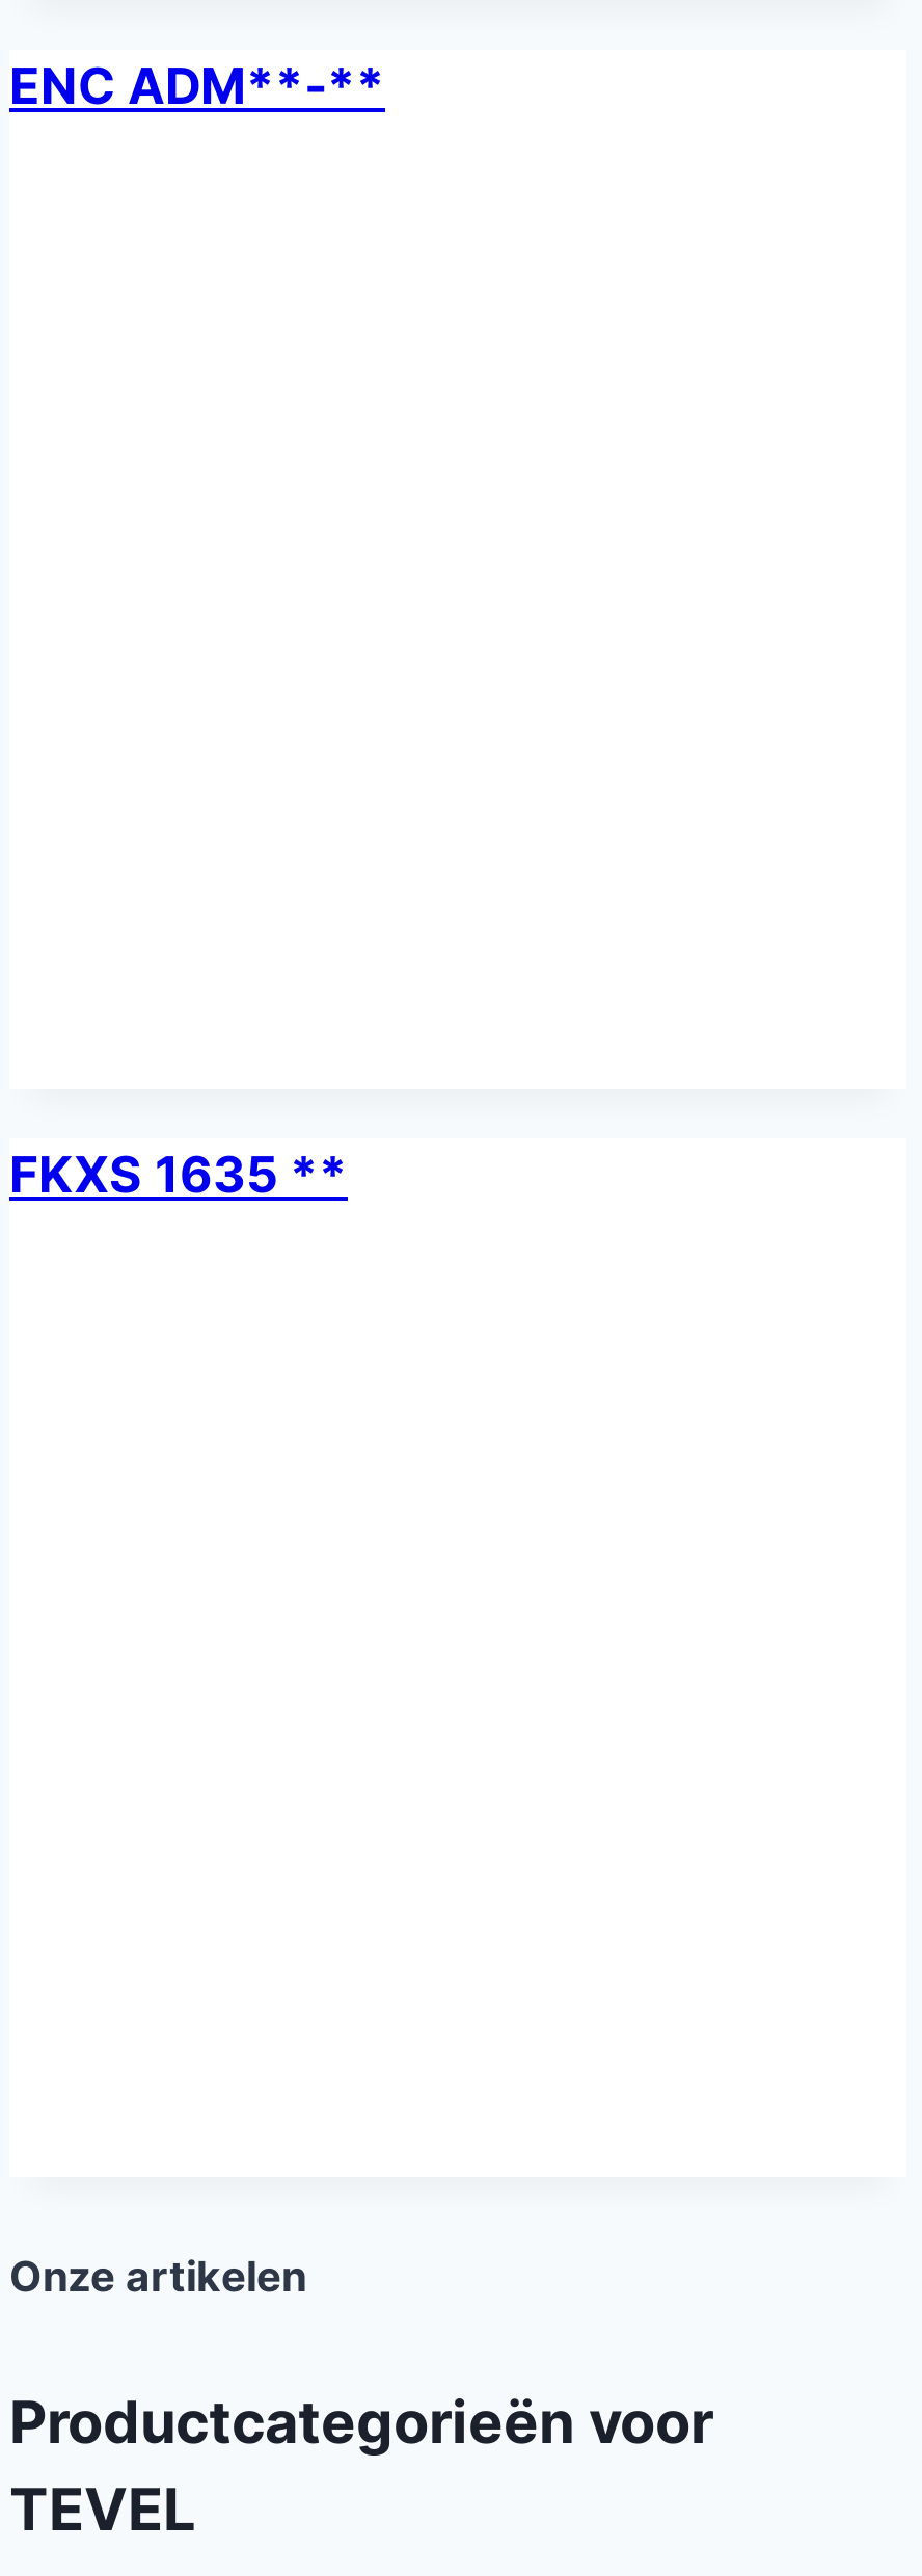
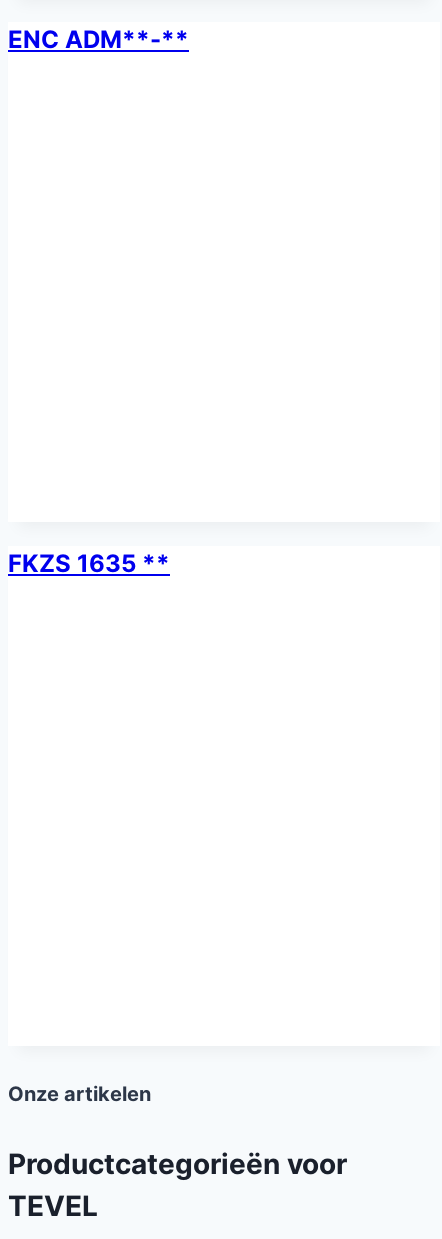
[9,1145,348,1205] FKXS 1635 ** -> [8,549,170,578] FKZS 1635 **

